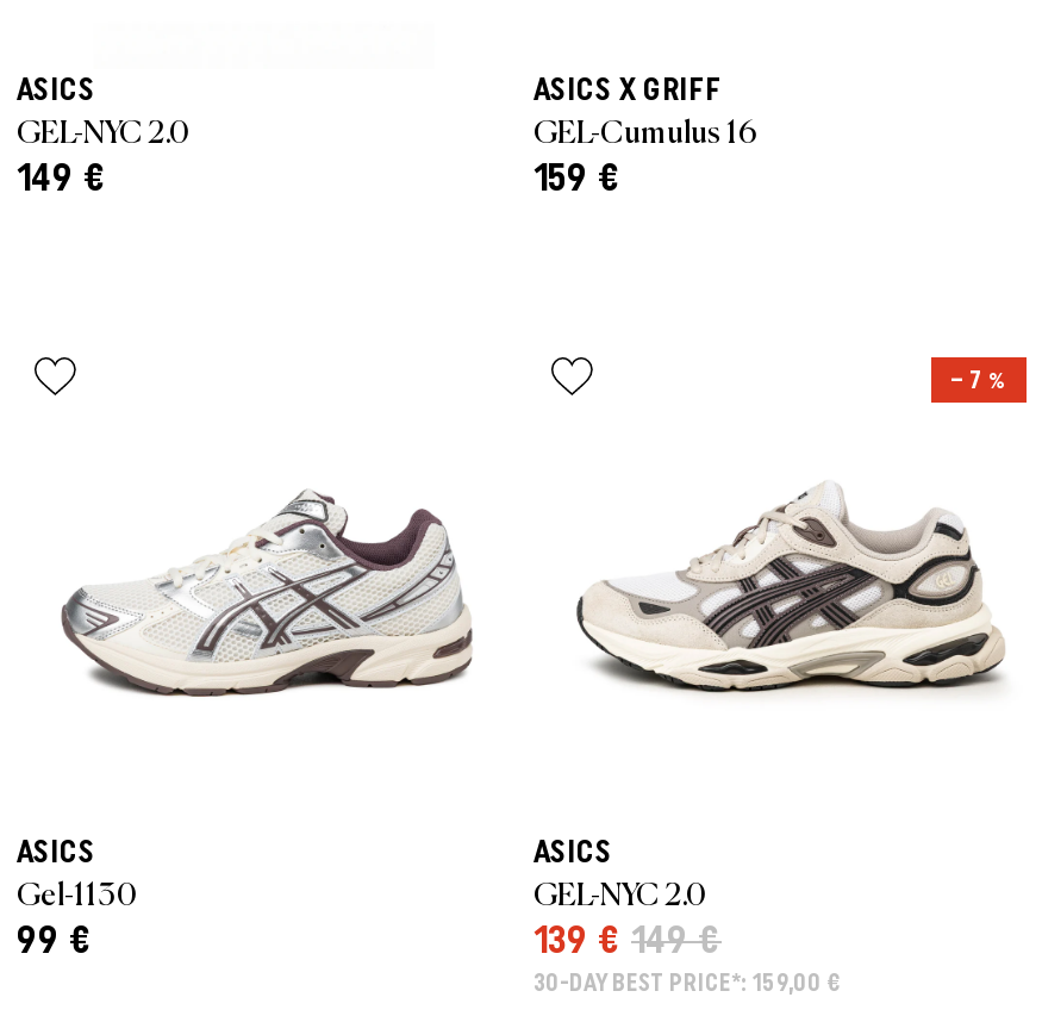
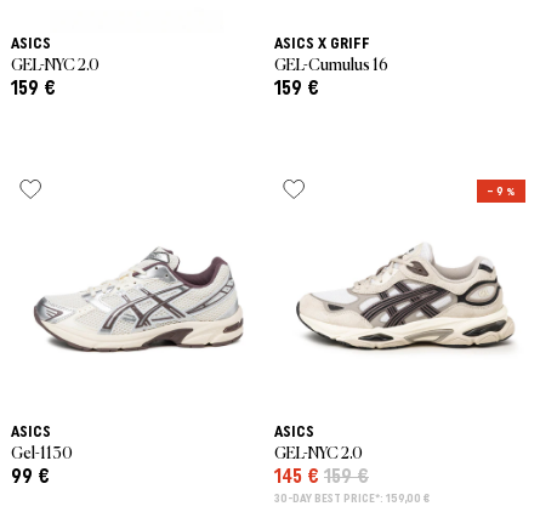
[17,155,107,198] 149 € -> [11,76,56,98] 159 €
[950,367,1007,393] – 7 % -> [487,184,516,198] – 9 %
[534,917,722,960] 139 € 149 € -> [274,465,369,487] 145 € 159 €

